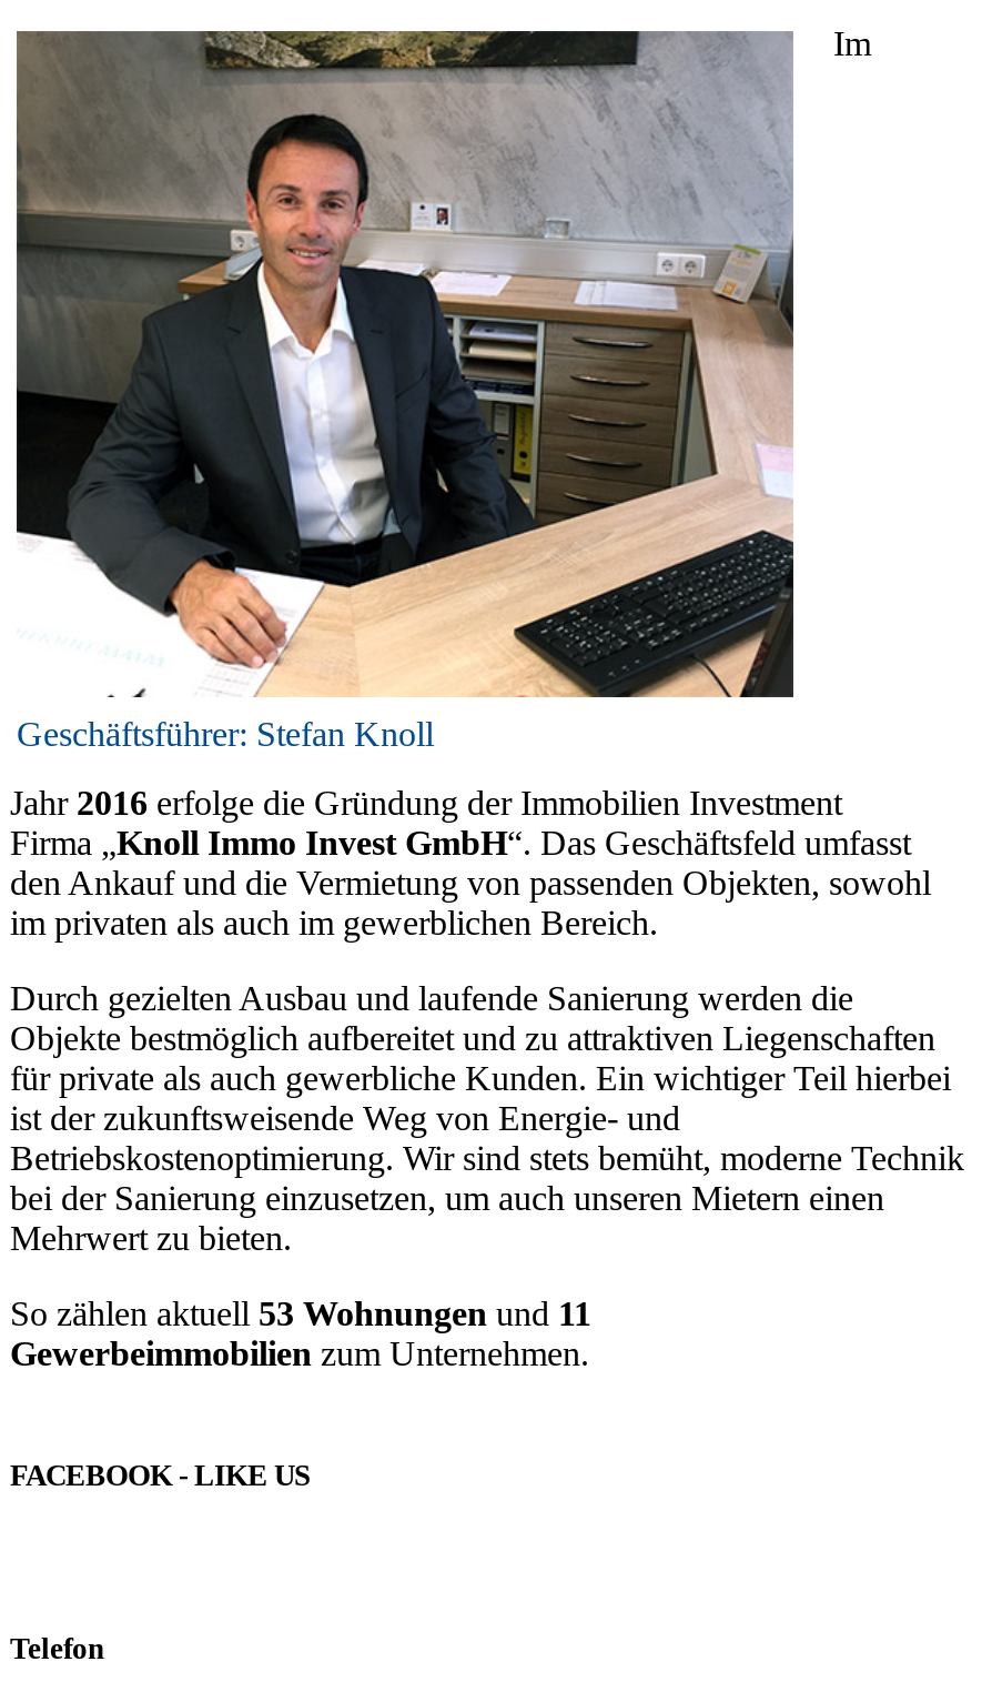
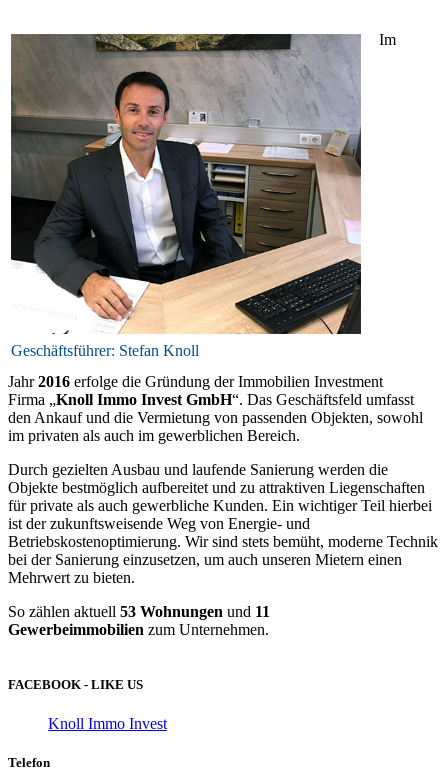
none -> [48,715,167,732] Knoll Immo Invest

